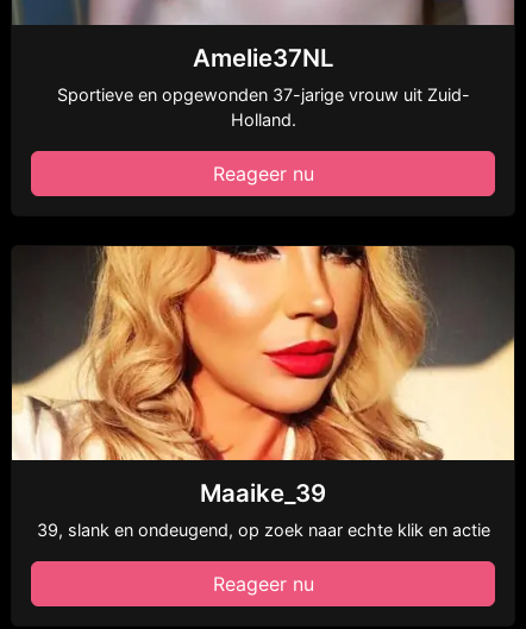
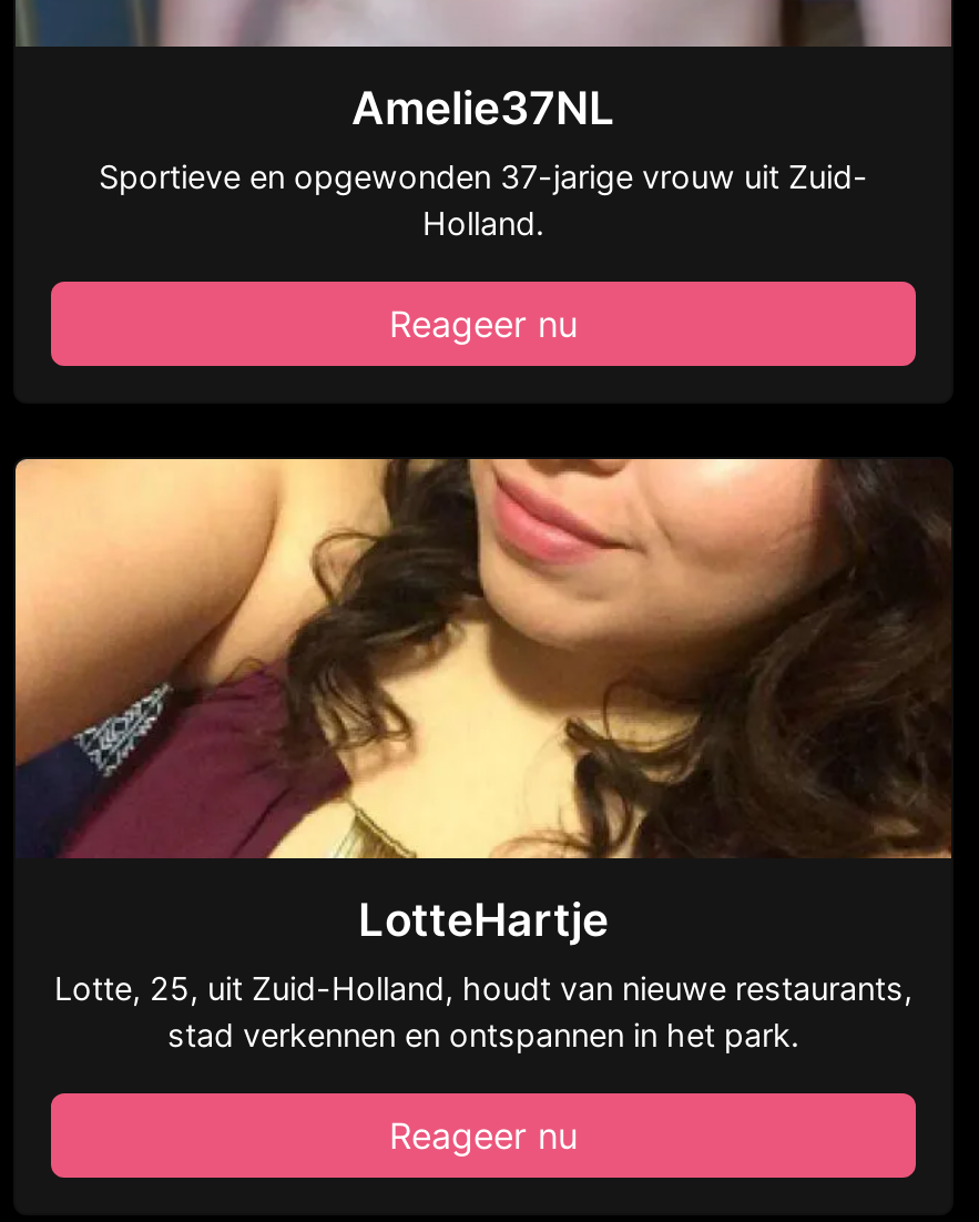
[11,245,515,540] [image] | Maaike_39 | 39, slank en ondeugend, op zoek naar echte klik en actie -> [13,457,951,1053] [image] | LotteHartje | Lotte, 25, uit Zuid-Holland, houdt van nieuwe restaurants, | stad verkennen en ontspannen in het park.

